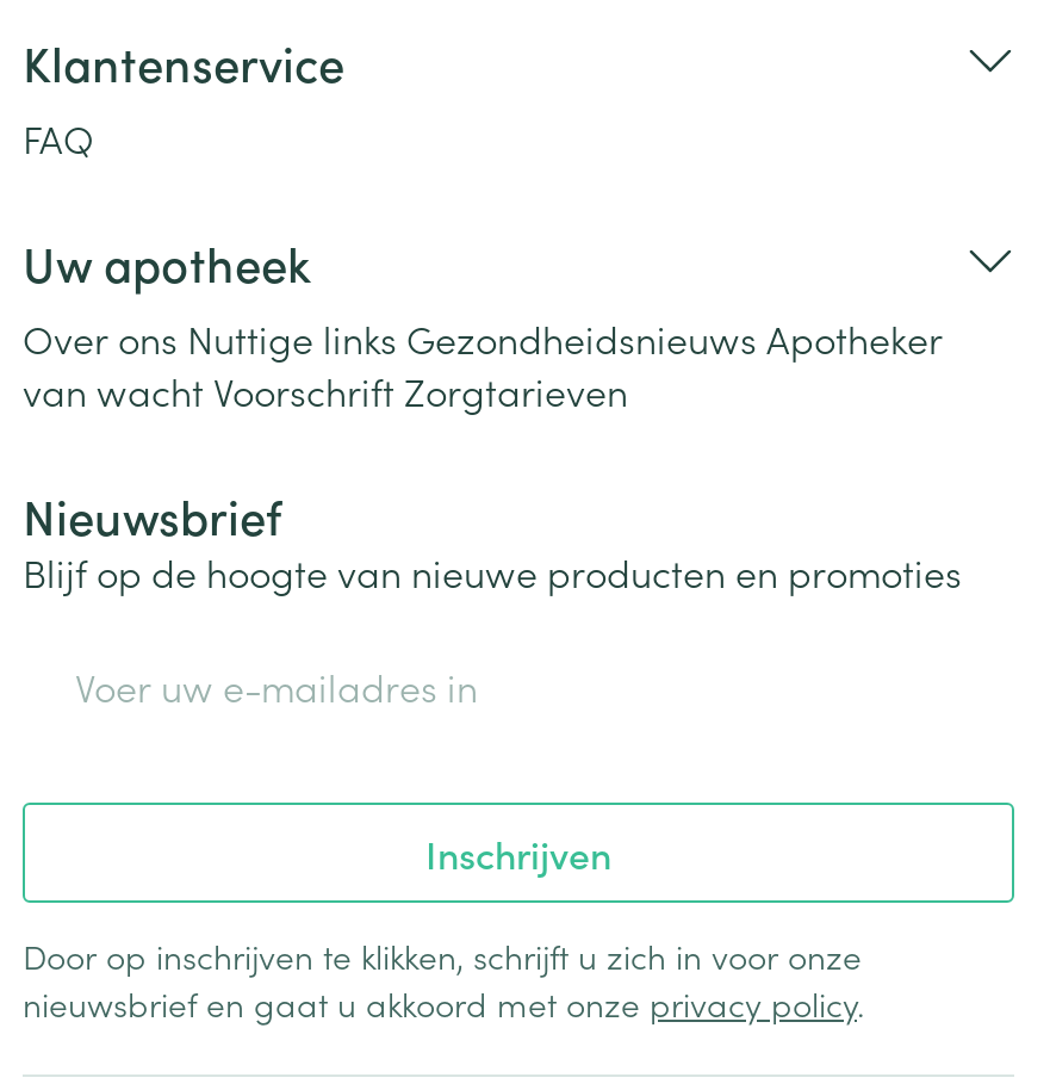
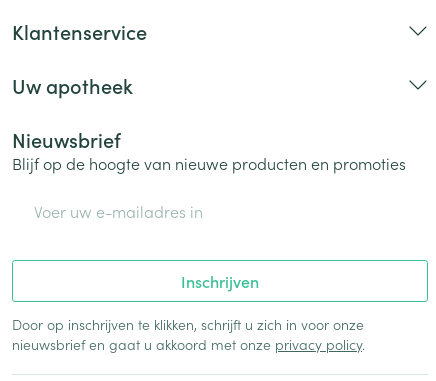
[23,111,94,163] FAQ -> none
[23,311,943,416] Over ons Nuttige links Gezondheidsnieuws Apotheker | van wacht Voorschrift Zorgtarieven -> none

